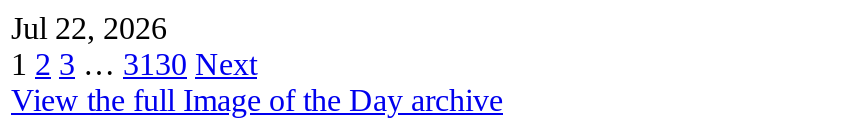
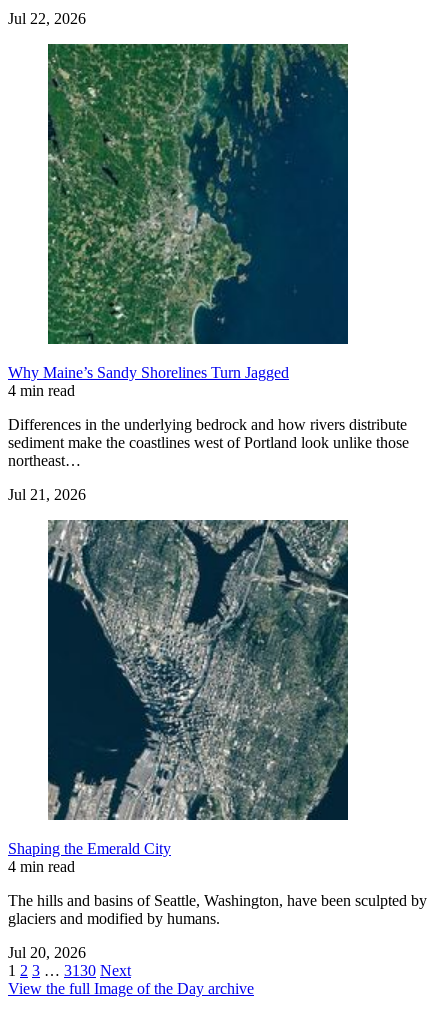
none -> [8,43,409,503] [image] | Why Maine’s Sandy Shorelines Turn Jagged | 4 min read | Differences in the underlying bedrock and how rivers distribute | sediment make the coastlines west of Portland look unlike those | northeast… | Jul 21, 2026
none -> [8,519,427,961] [image] | Shaping the Emerald City | 4 min read | The hills and basins of Seattle, Washington, have been sculpted by | glaciers and modified by humans. | Jul 20, 2026

